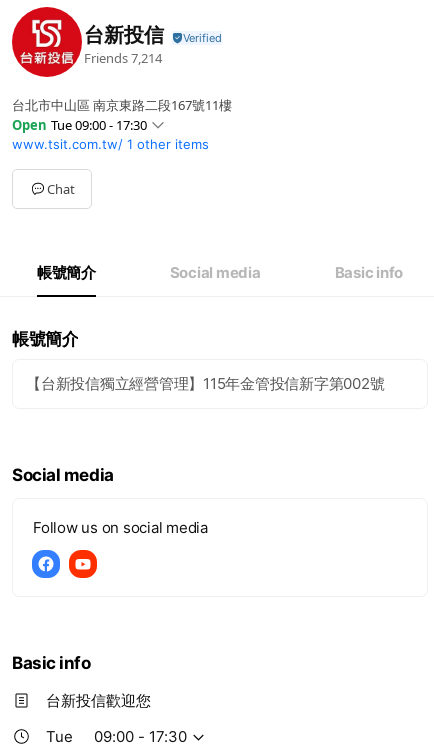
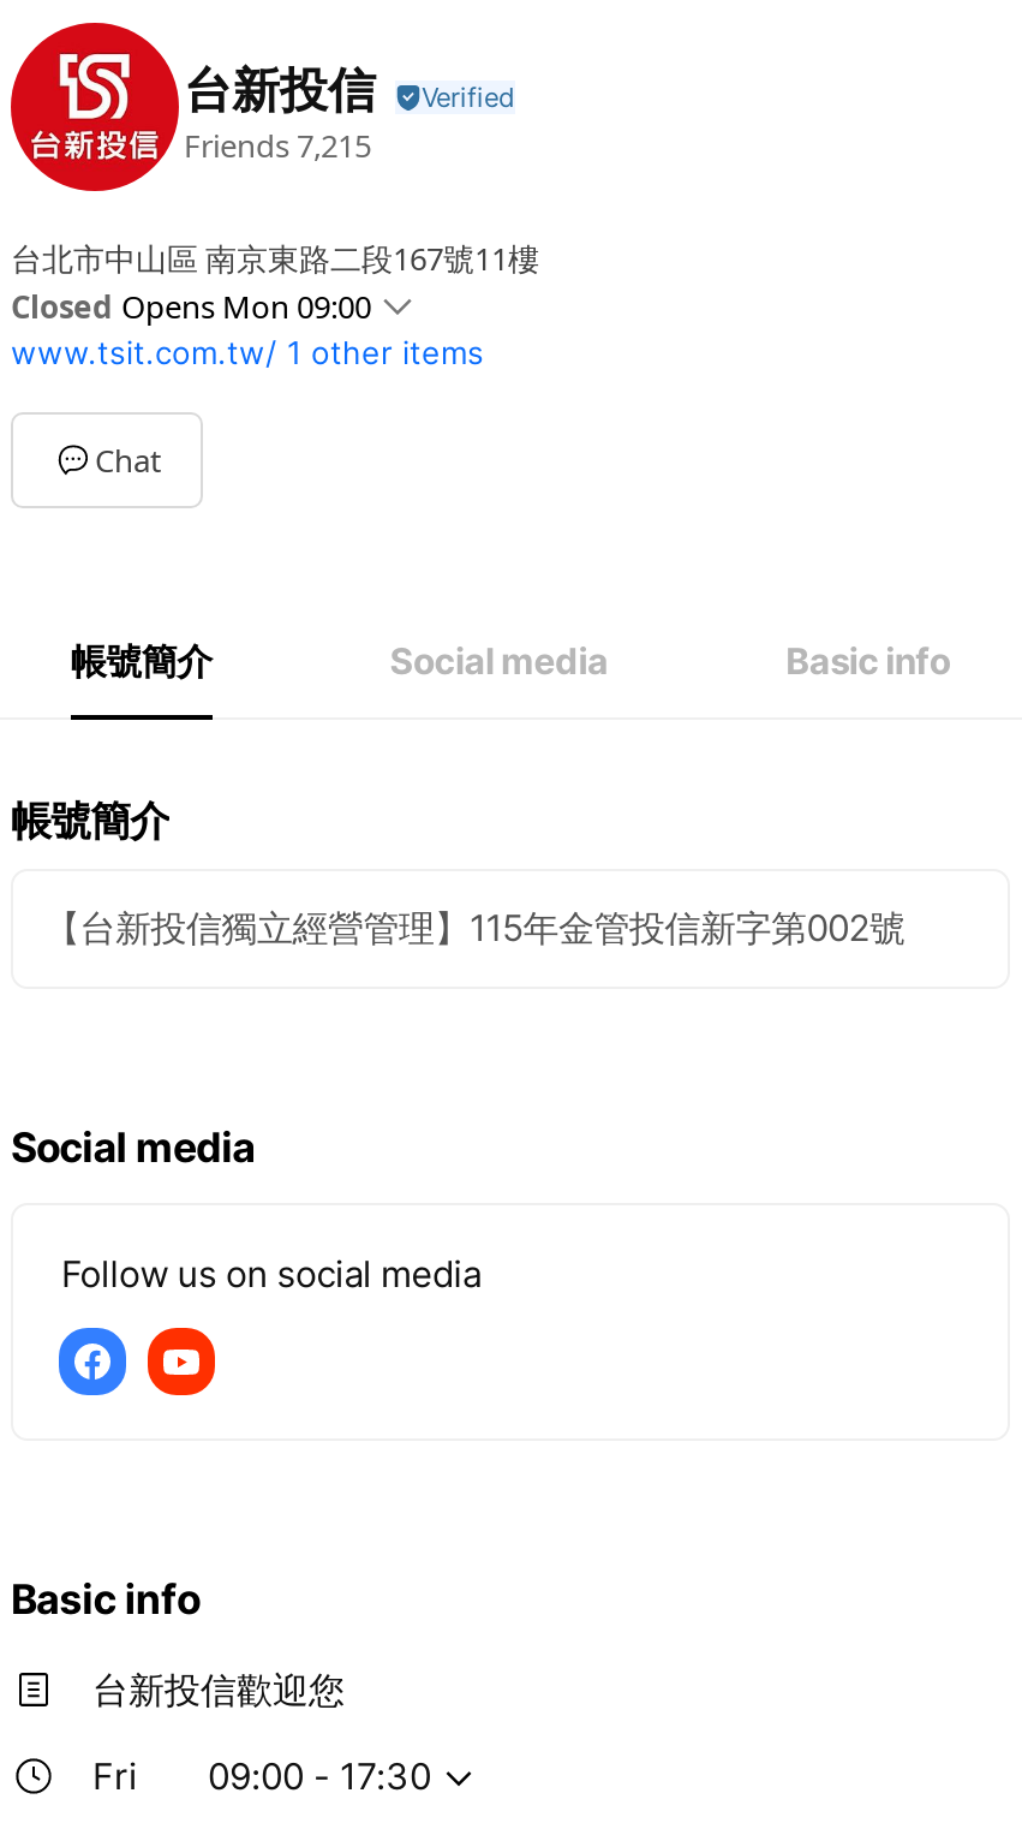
[84,48,162,66] Friends 7,214 -> [184,123,371,166] Friends 7,215
[12,116,147,134] Open Tue 09:00 - 17:30 -> [11,285,371,328] Closed Opens Mon 09:00
[46,727,73,746] Tue -> [92,1753,138,1799] Fri

